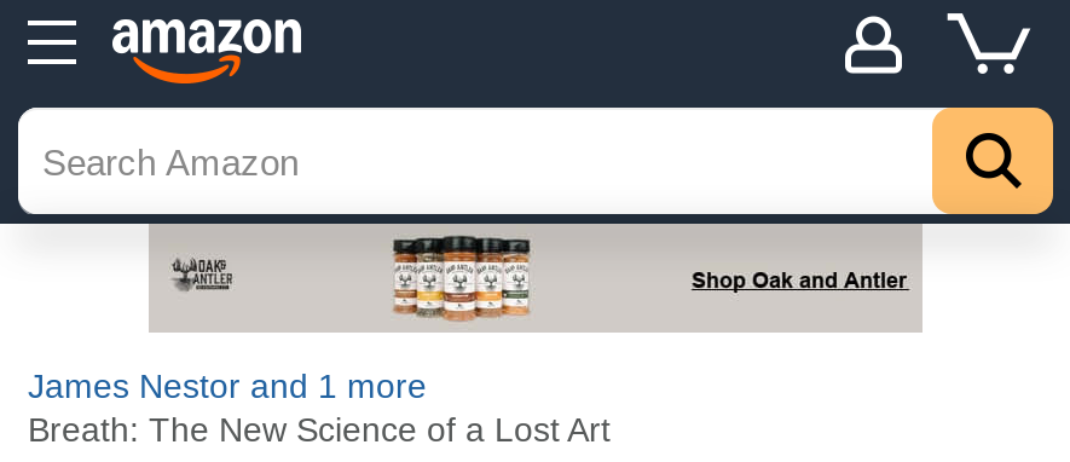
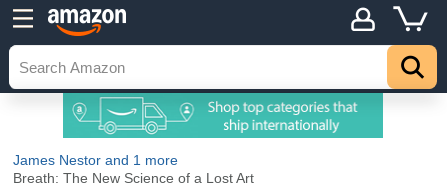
[151,221,920,330] [image] -> [63,92,383,138] [image]

